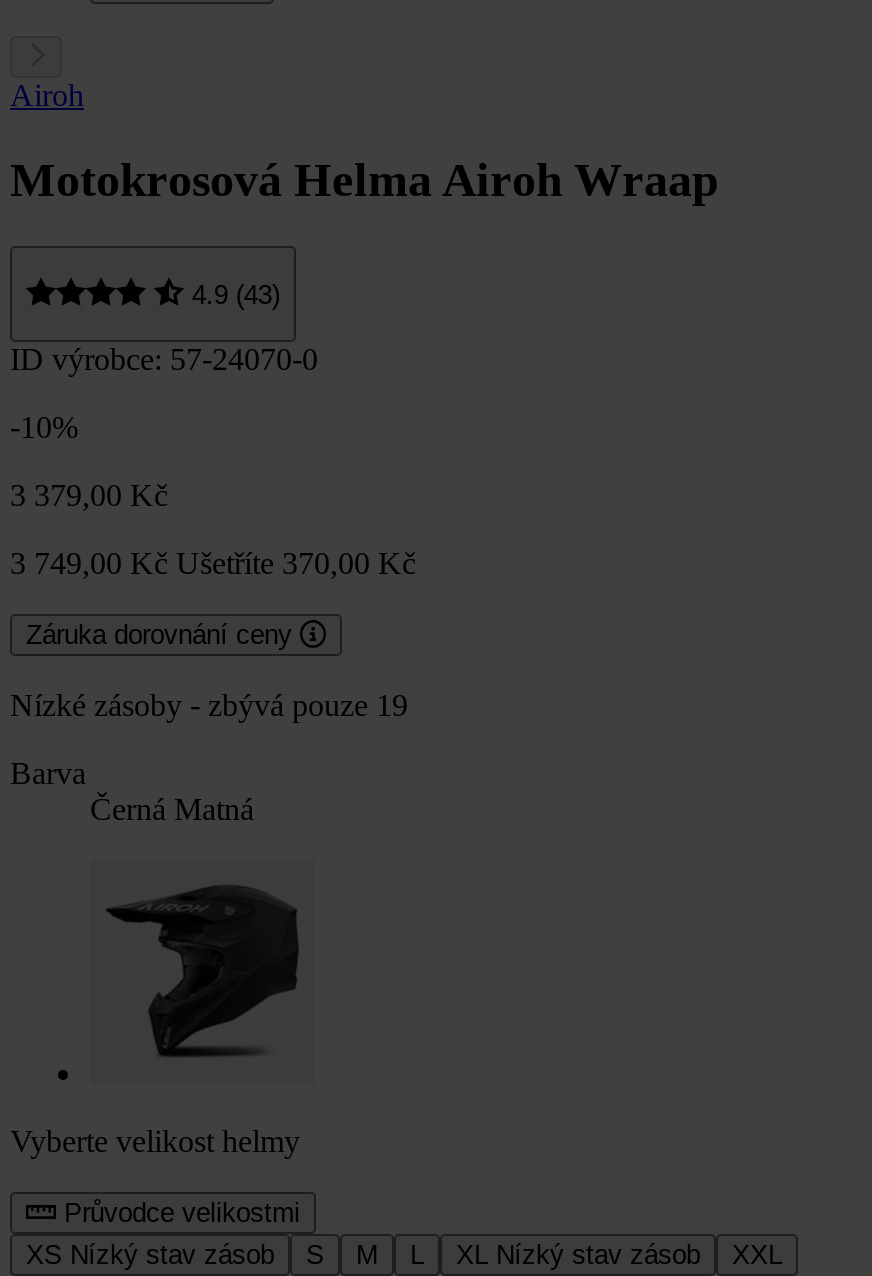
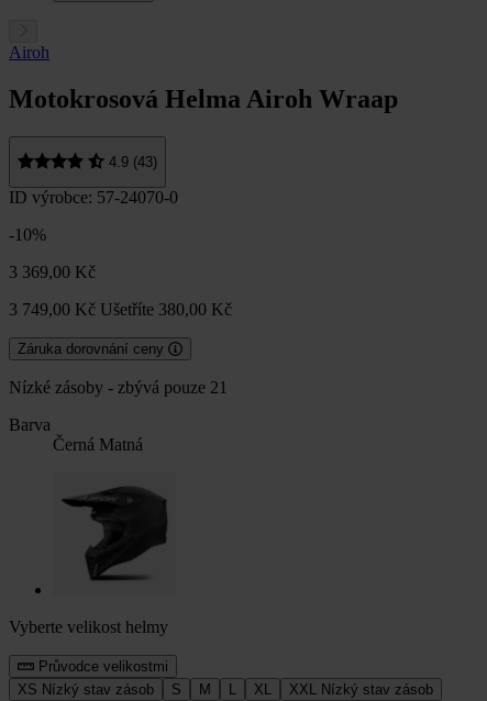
[10,478,168,512] 3 379,00 Kč -> [9,263,96,281] 3 369,00 Kč
[10,546,416,580] 3 749,00 Kč Ušetříte 370,00 Kč -> [9,300,232,319] 3 749,00 Kč Ušetříte 380,00 Kč
[10,688,408,722] Nízké zásoby - zbývá pouze 19 -> [9,378,228,397] Nízké zásoby - zbývá pouze 21
[456,1240,782,1270] XL Nízký stav zásob | XXL -> [254,681,433,698] XL | XXL Nízký stav zásob

